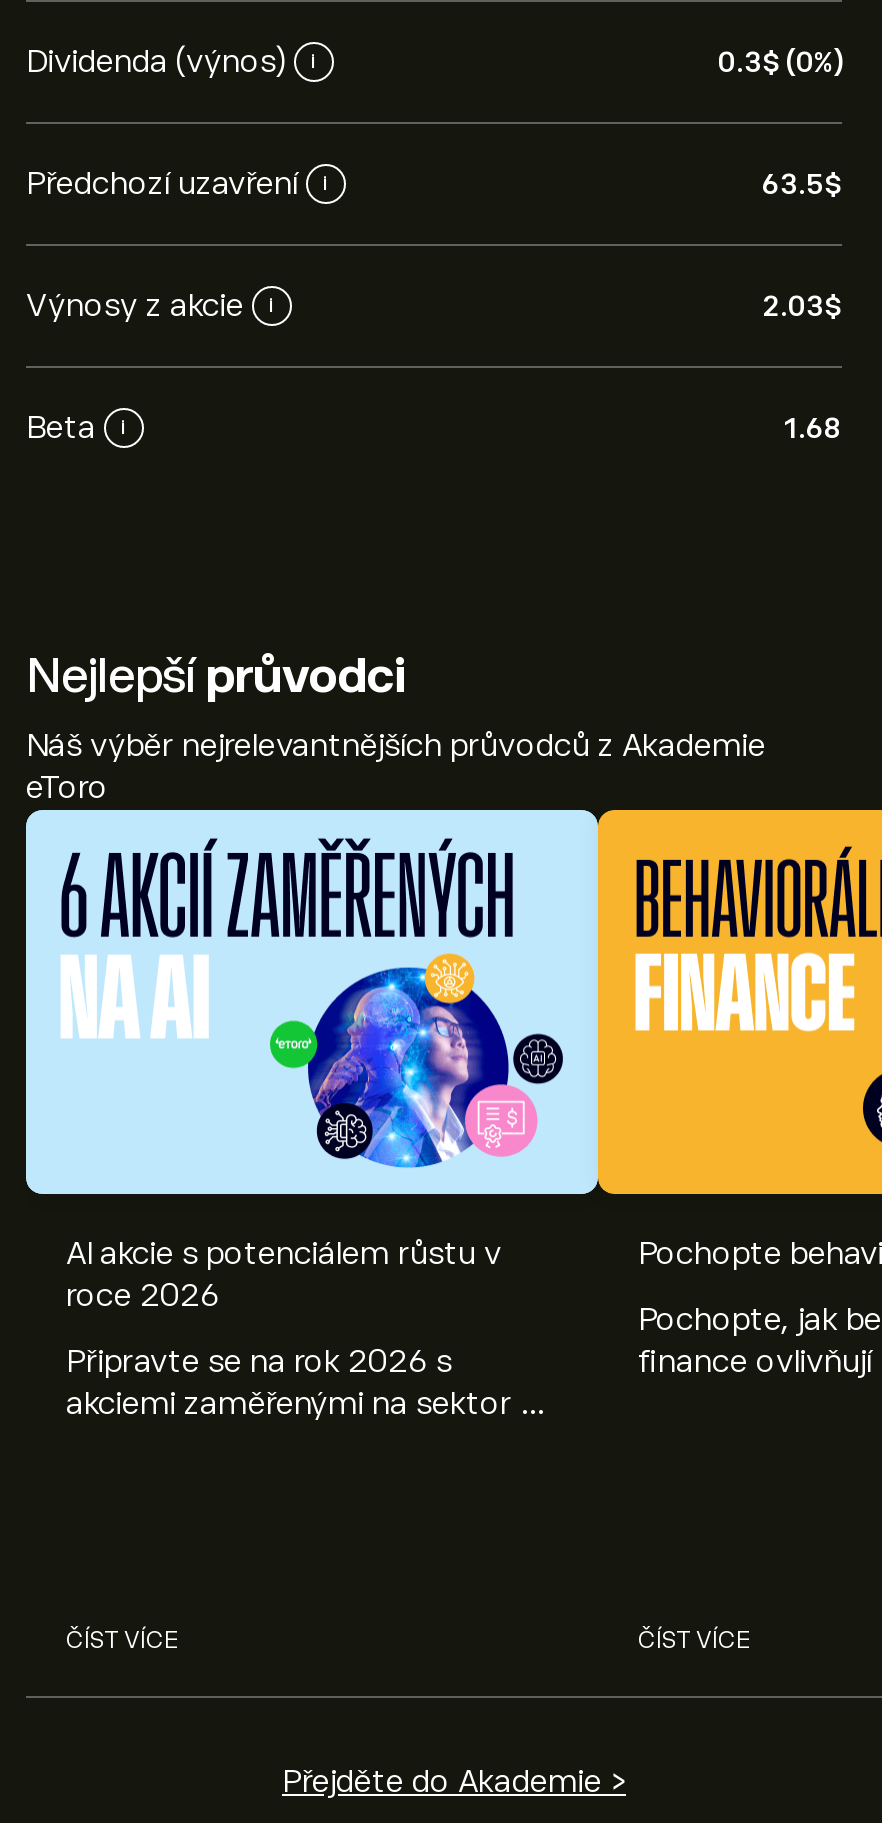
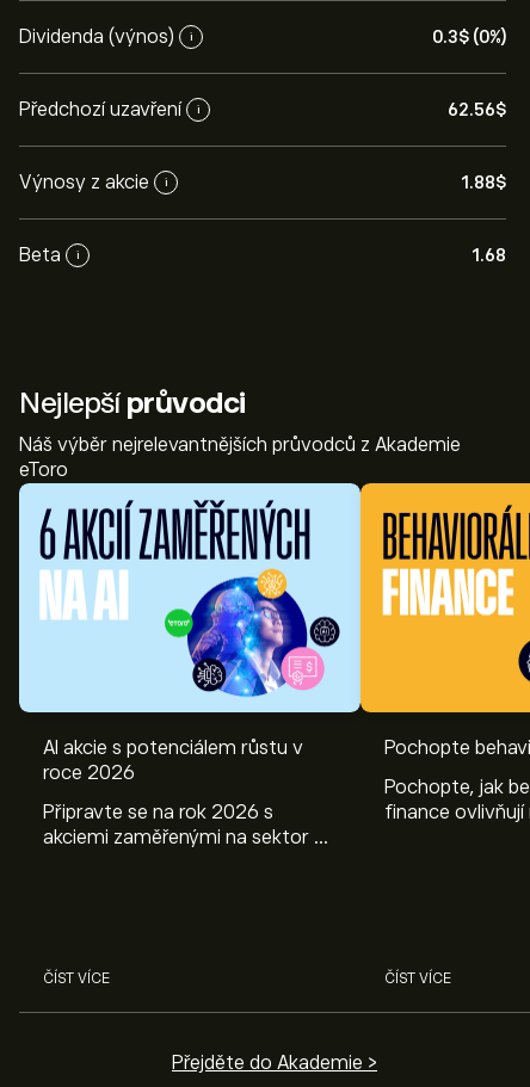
[762,168,842,200] 63.5$ -> [448,100,506,119] 62.56$
[762,290,842,322] 2.03$ -> [461,173,506,192] 1.88$

